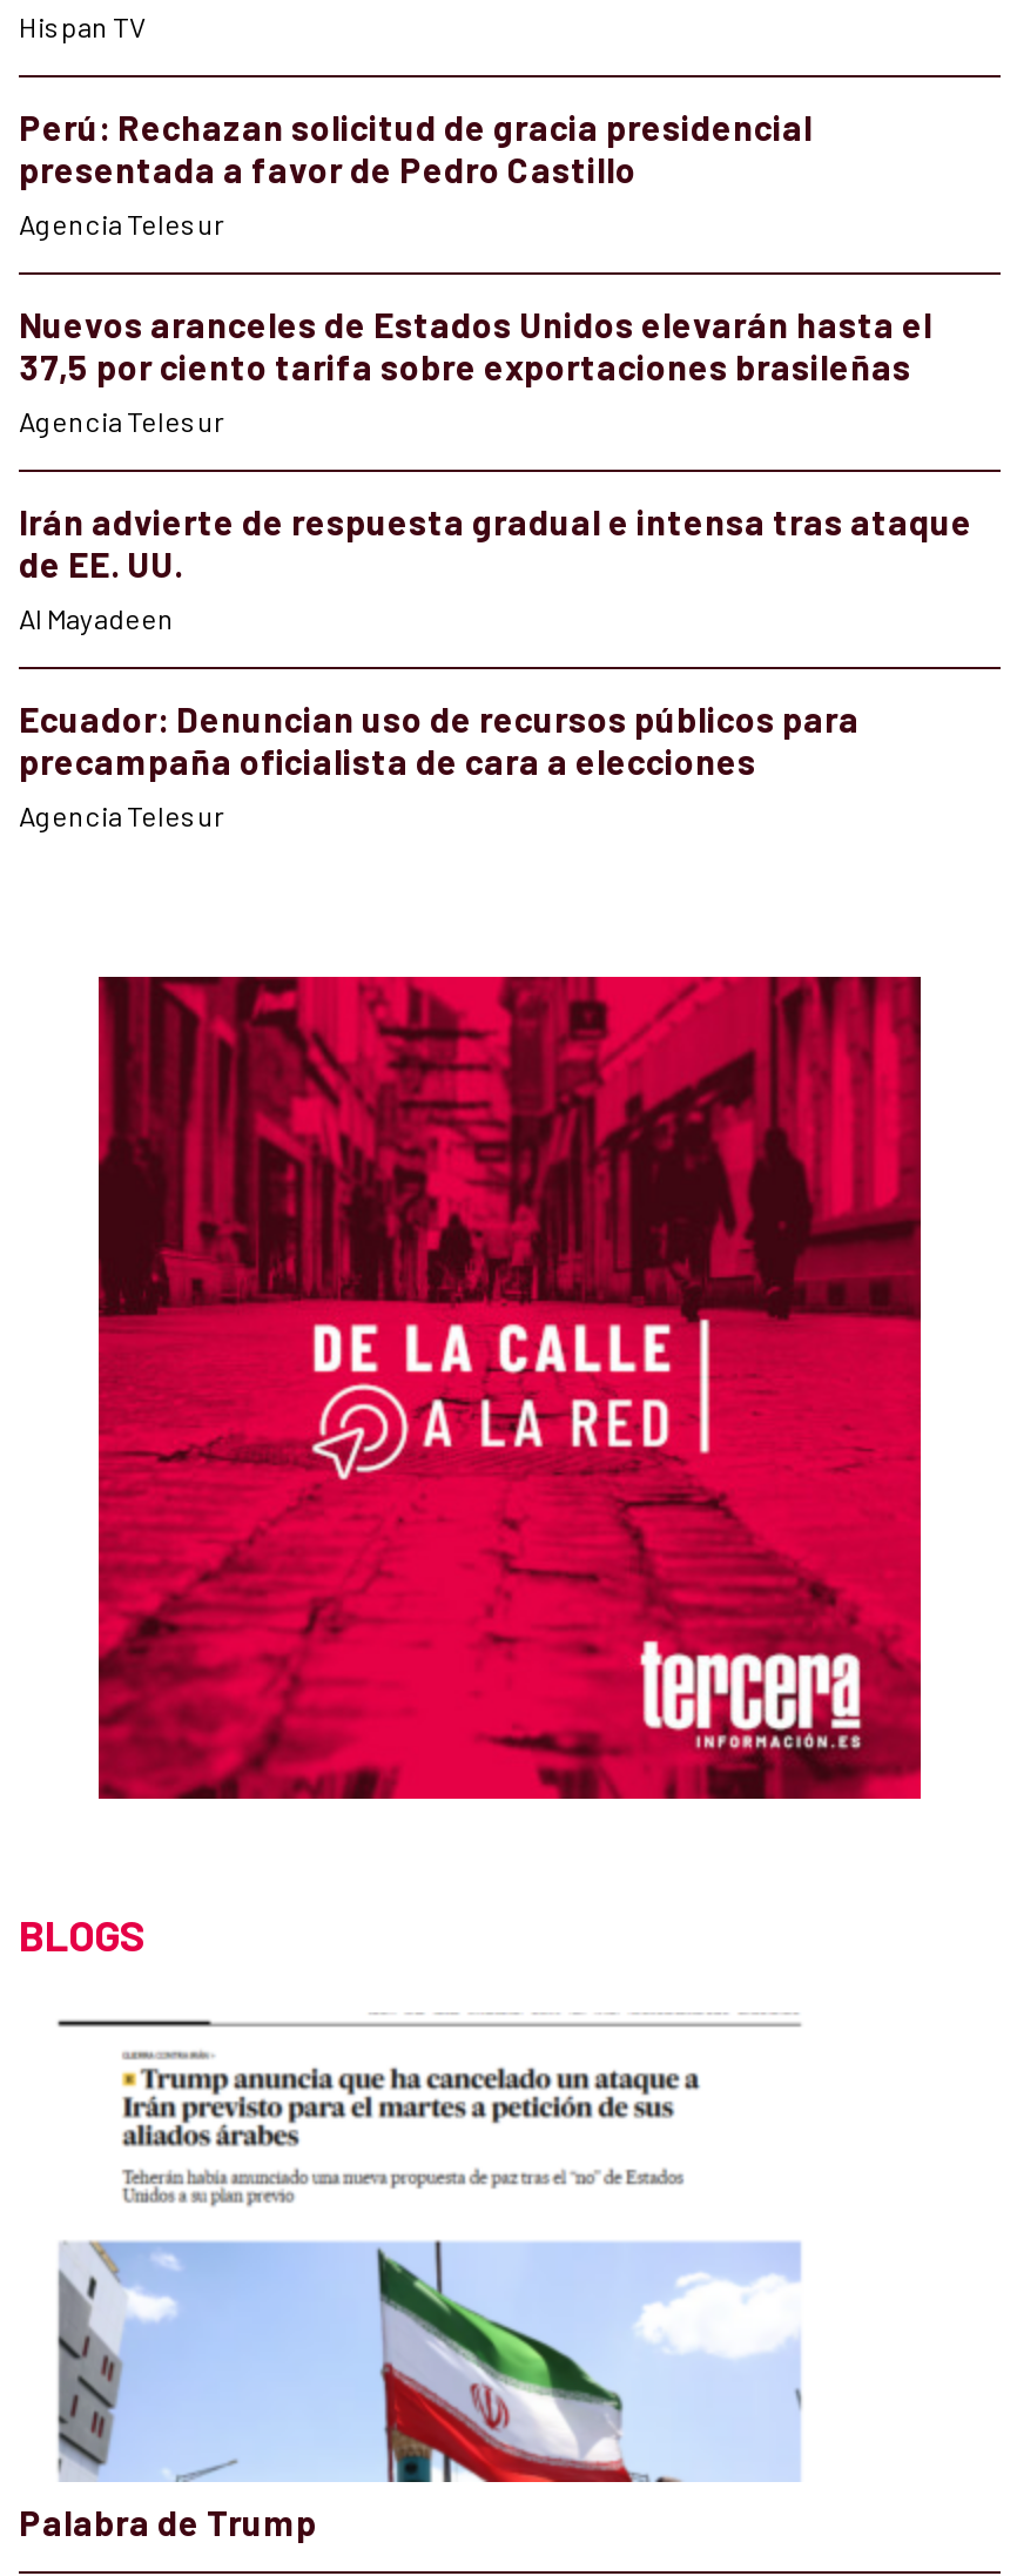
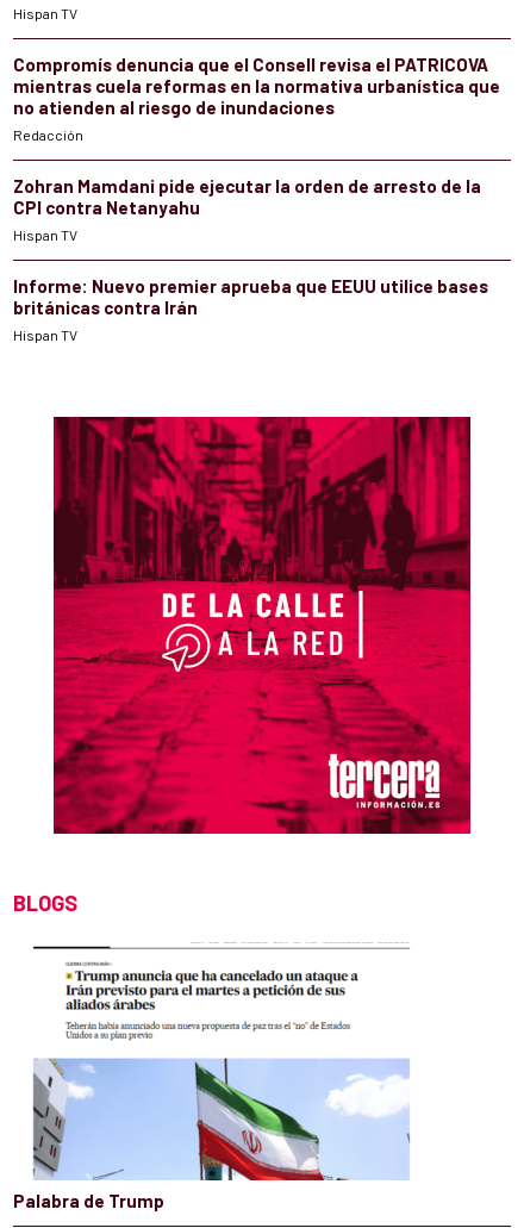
[19,104,972,830] Perú: Rechazan solicitud de gracia presidencial | presentada a favor de Pedro Castillo | Agencia Telesur | Nuevos aranceles de Estados Unidos elevarán hasta el | 37,5 por ciento tarifa sobre exportaciones brasileñas | Agencia Telesur | Irán advierte de respuesta gradual e intensa tras ataque | de EE. UU. | Al Mayadeen | Ecuador: Denuncian uso de recursos públicos para | precampaña oficialista de cara a elecciones | Agencia Telesur -> [13,53,500,342] Compromís denuncia que el Consell revisa el PATRICOVA | mientras cuela reformas en la normativa urbanística que | no atienden al riesgo de inundaciones | Redacción | Zohran Mamdani pide ejecutar la orden de arresto de la | CPI contra Netanyahu | Hispan TV | Informe: Nuevo premier aprueba que EEUU utilice bases | británicas contra Irán | Hispan TV

